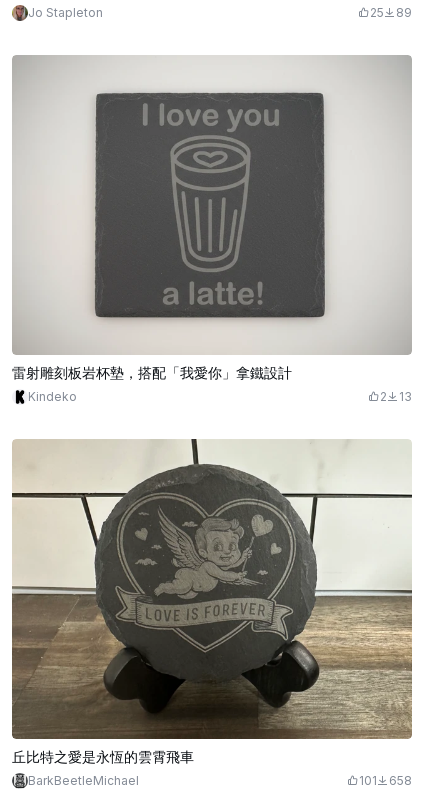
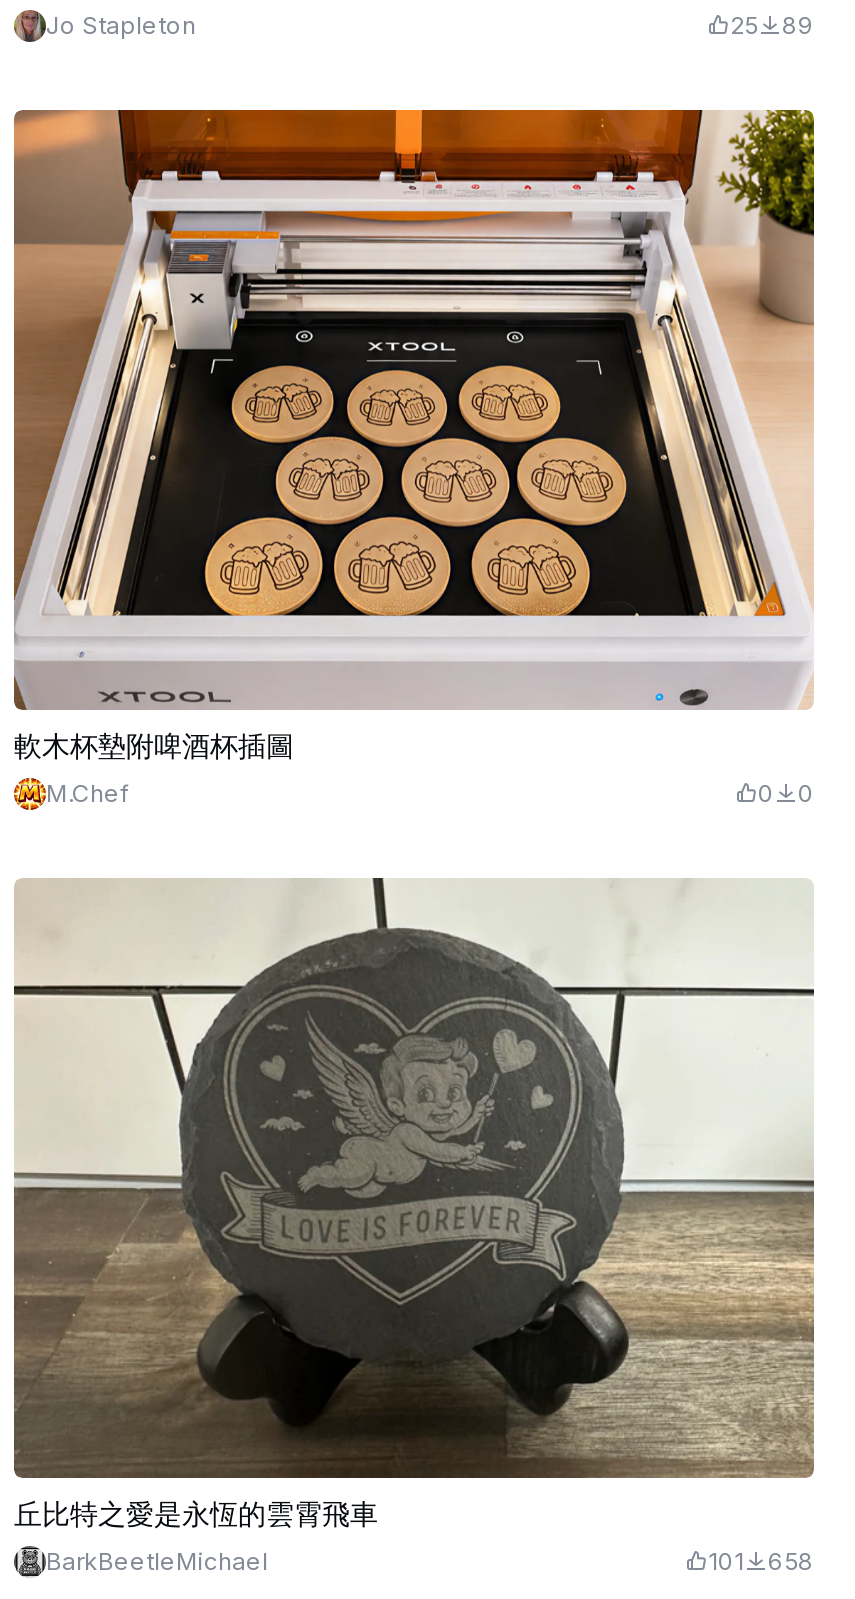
[12,55,412,380] [image] | 雷射雕刻板岩杯墊，搭配「我愛你」拿鐵設計 -> [14,108,816,761] [image] | 軟木杯墊附啤酒杯插圖
[28,388,412,403] Kindeko | 2 | 13 -> [46,777,814,807] M.Chef | 0 | 0

